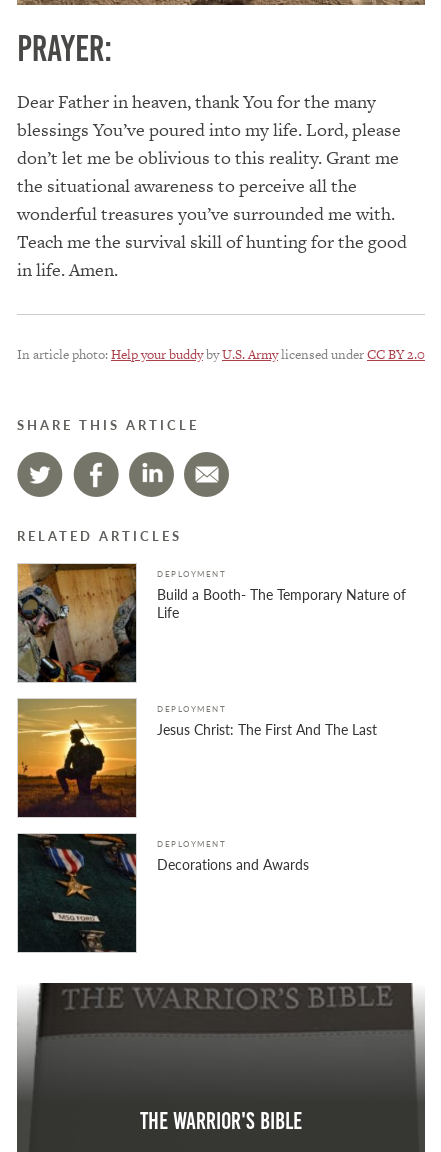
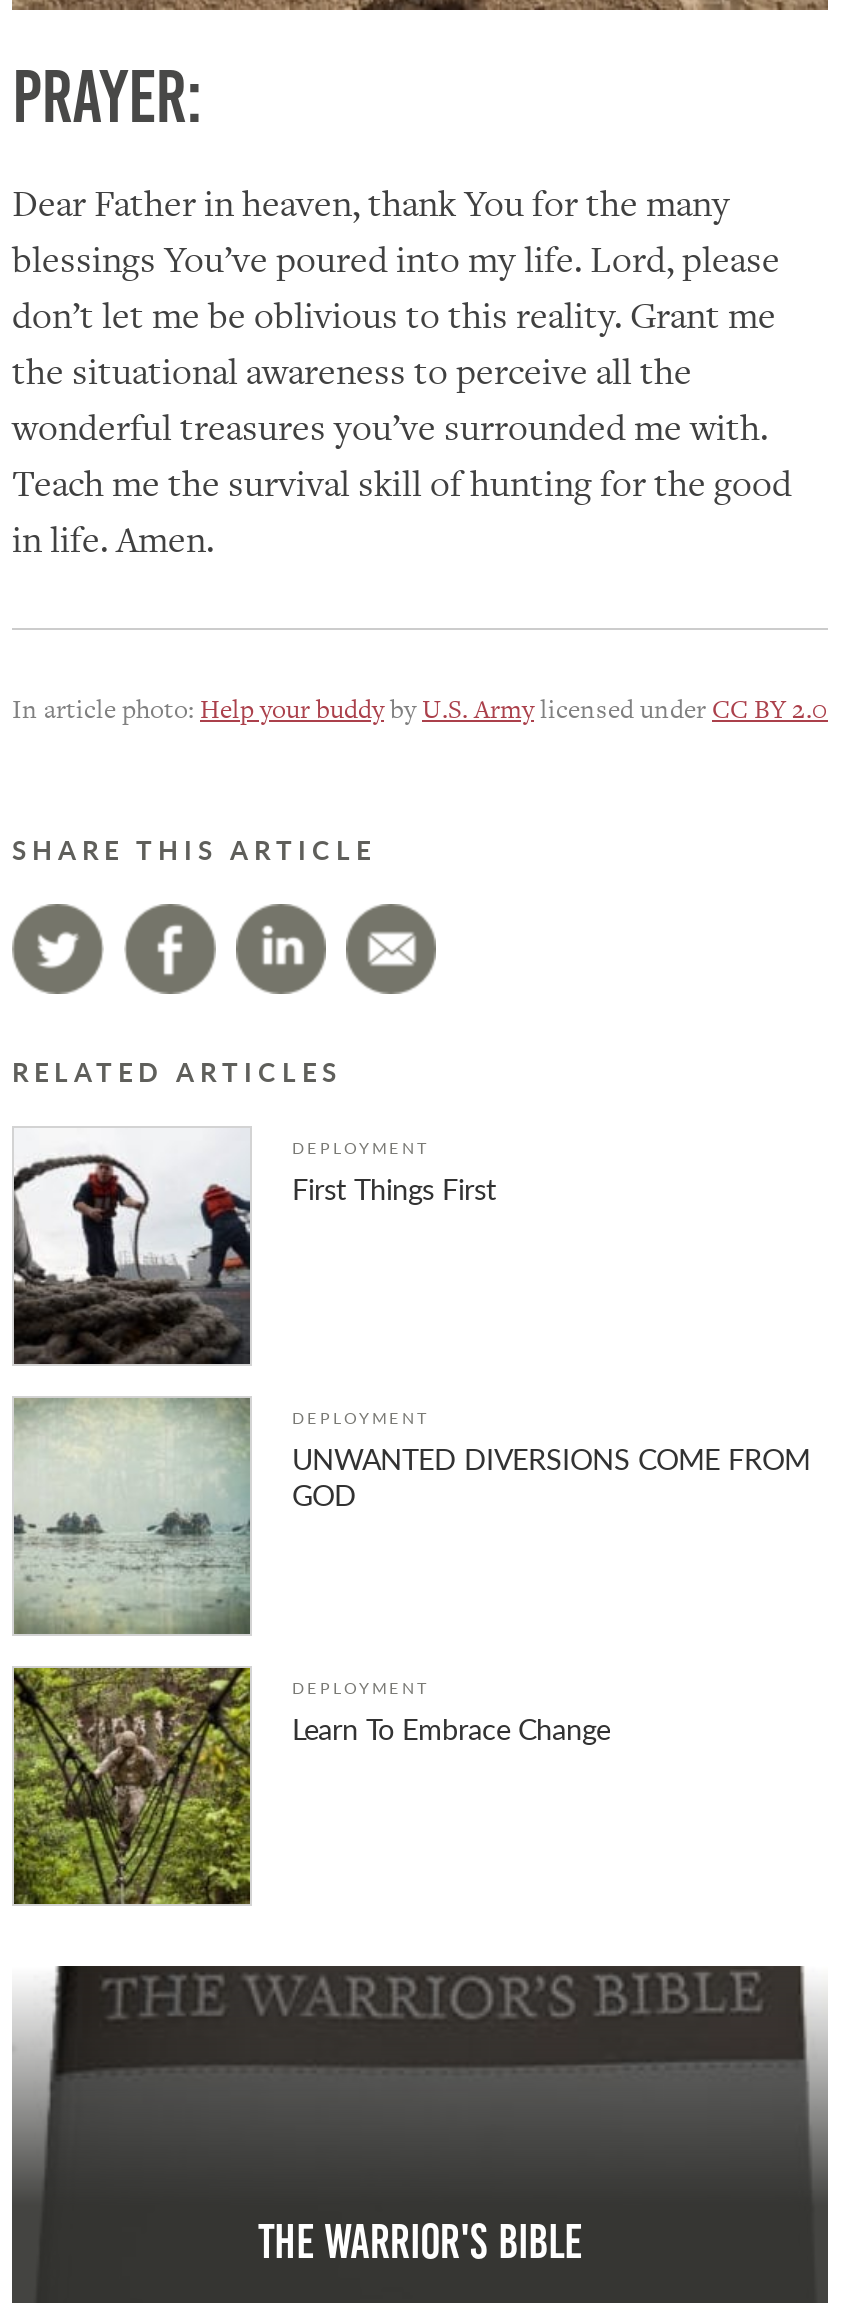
[17,563,406,683] [image] | Build a Booth- The Temporary Nature of | Life -> [12,1128,496,1366] [image] | First Things First
[17,699,377,818] [image] | Jesus Christ: The First And The Last -> [12,1398,810,1636] [image] | UNWANTED DIVERSIONS COME FROM | GOD
[17,833,309,953] [image] | Decorations and Awards -> [12,1666,610,1906] [image] | Learn To Embrace Change

